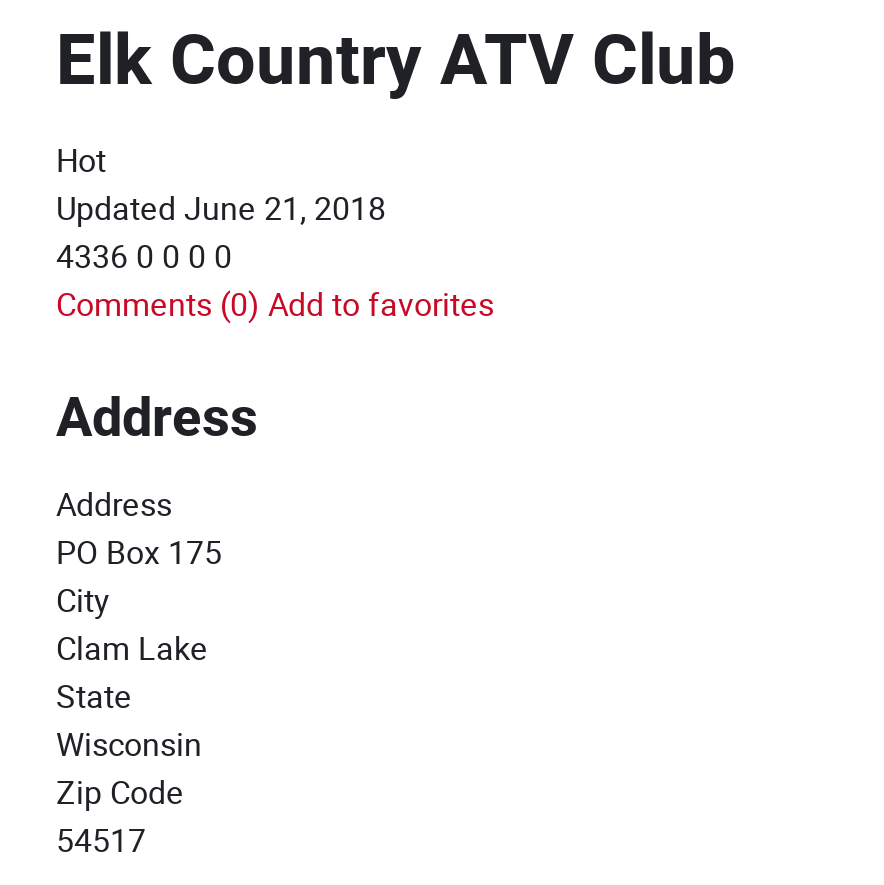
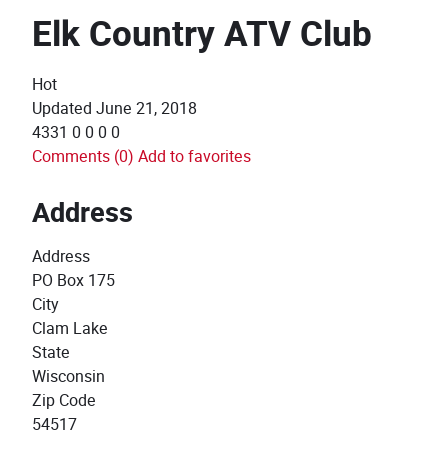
[56,234,232,280] 4336 0 0 0 0 -> [32,121,120,144] 4331 0 0 0 0

